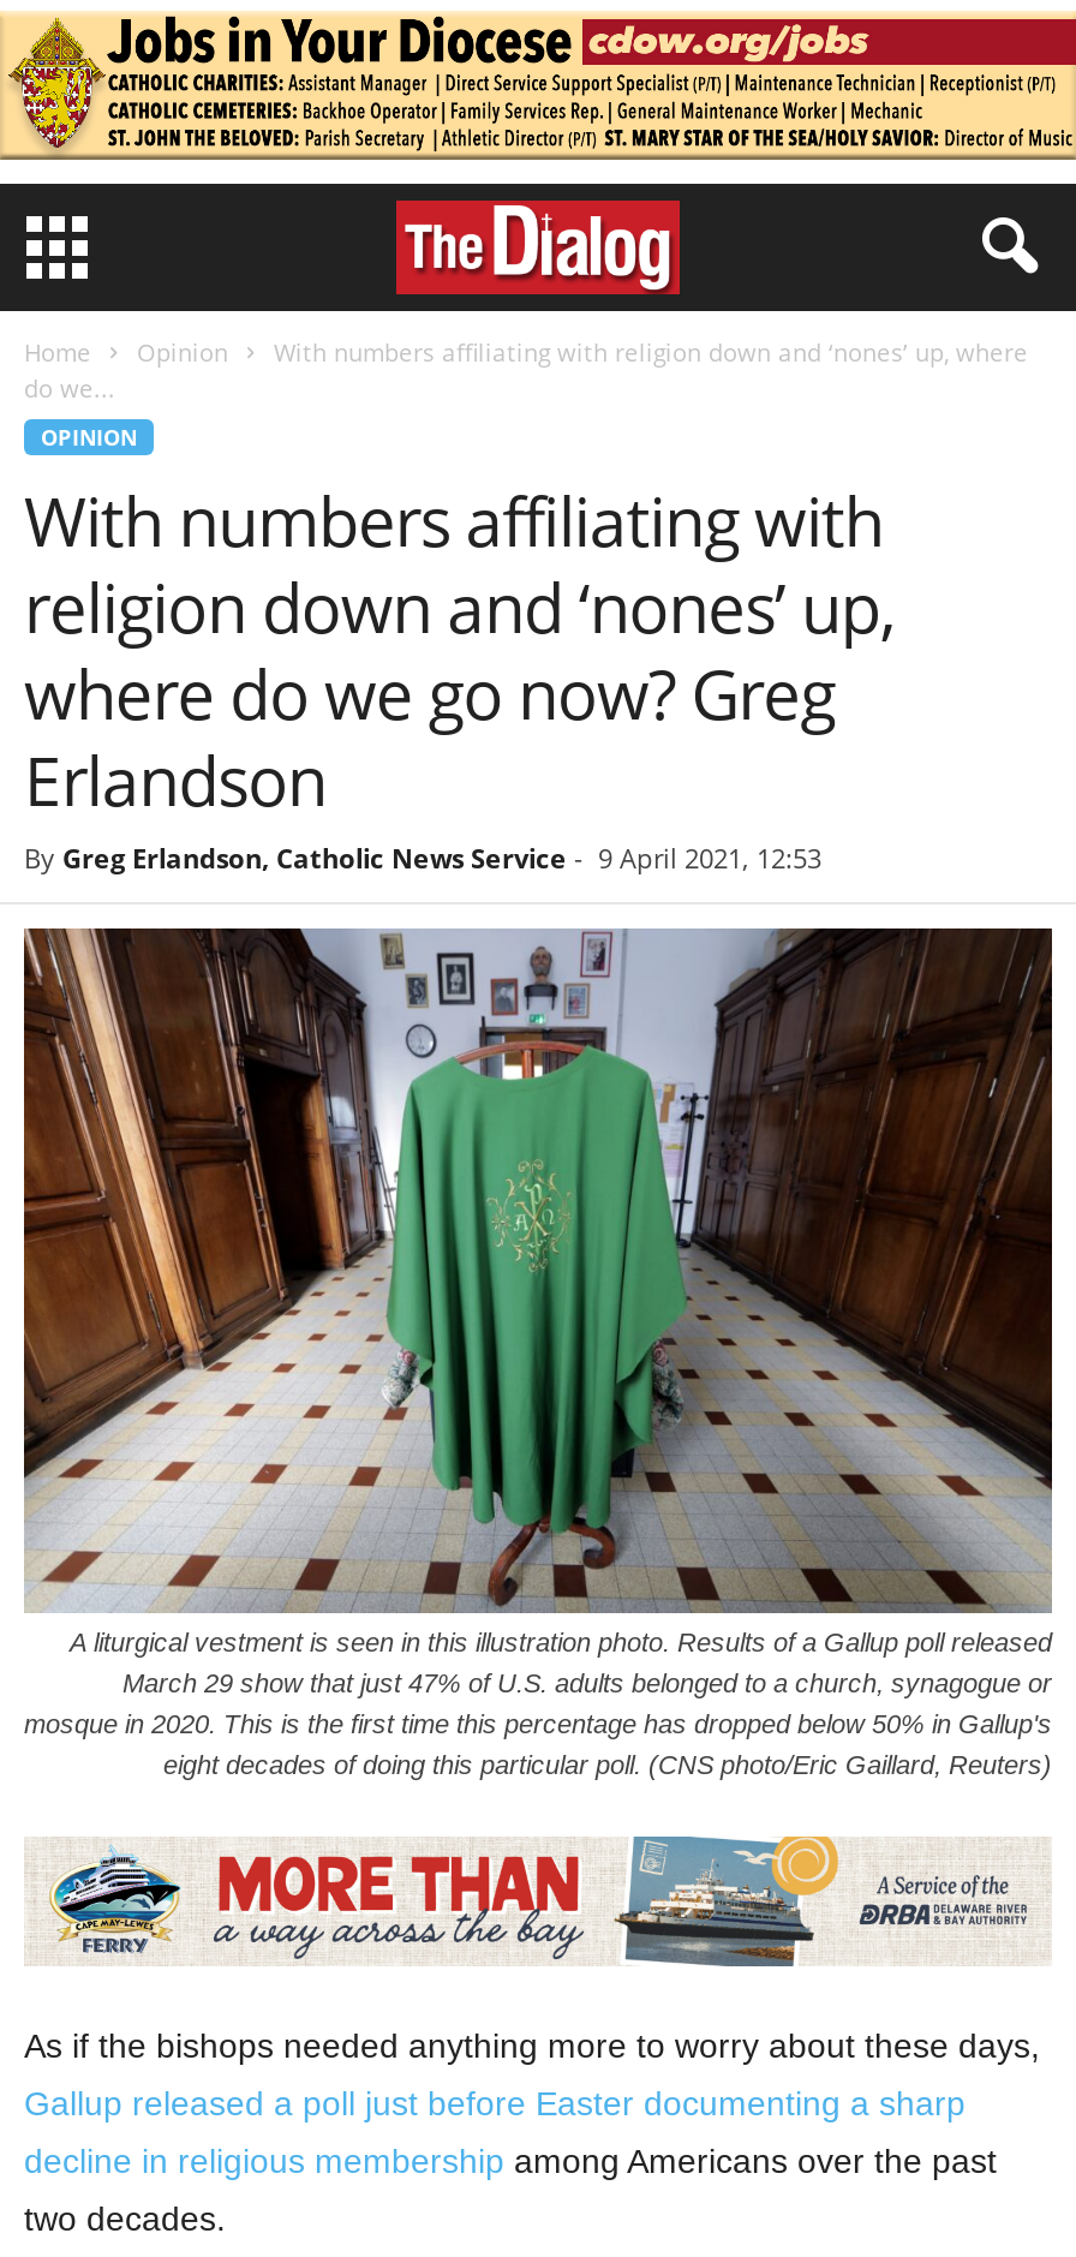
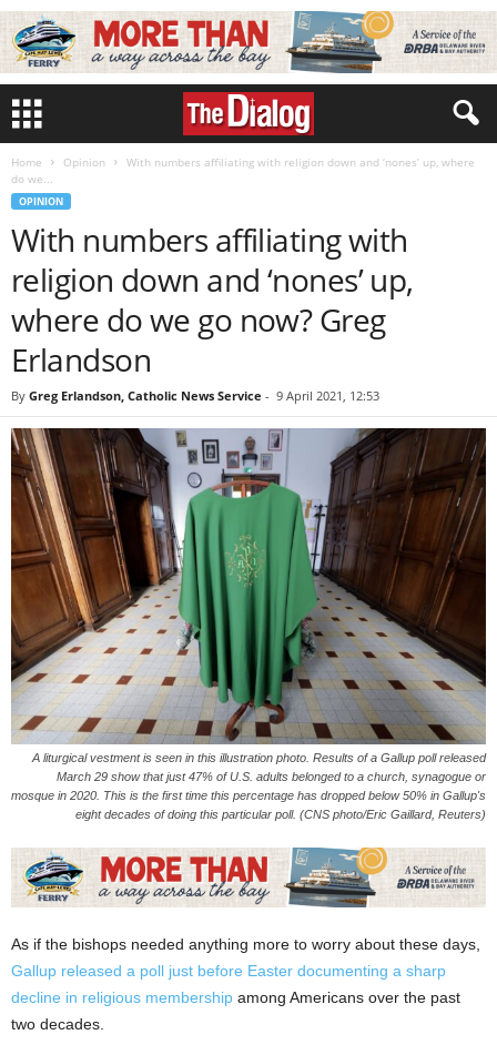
[7,11,1069,162] [image] -> [3,10,494,73] [image]

